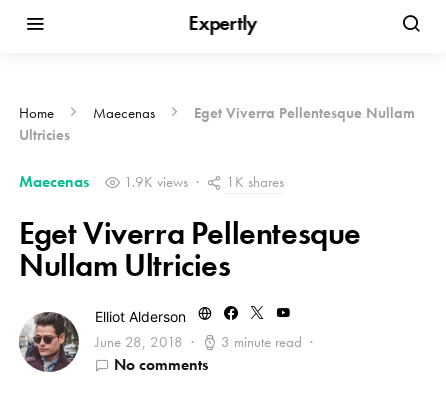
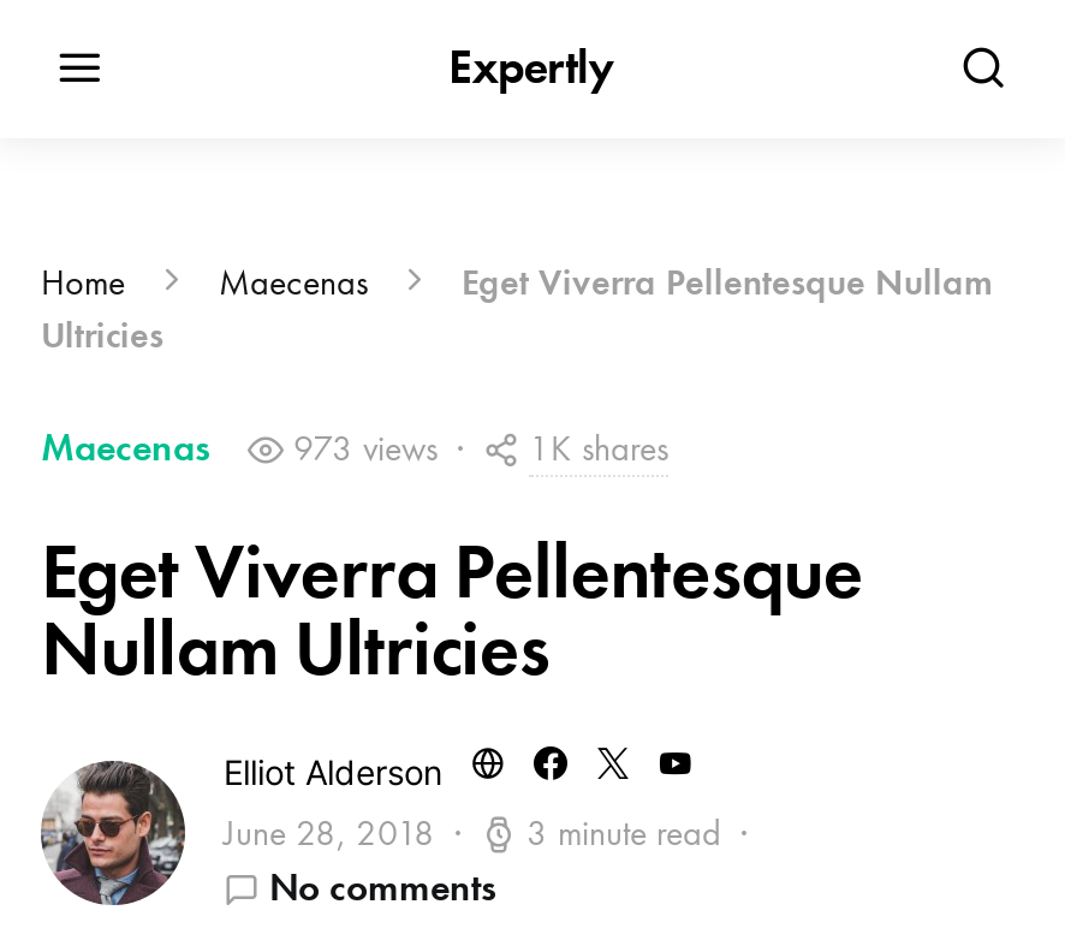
[19,171,284,192] Maecenas 1.9K views 1K shares -> [41,422,668,472] Maecenas 973 views 1K shares

